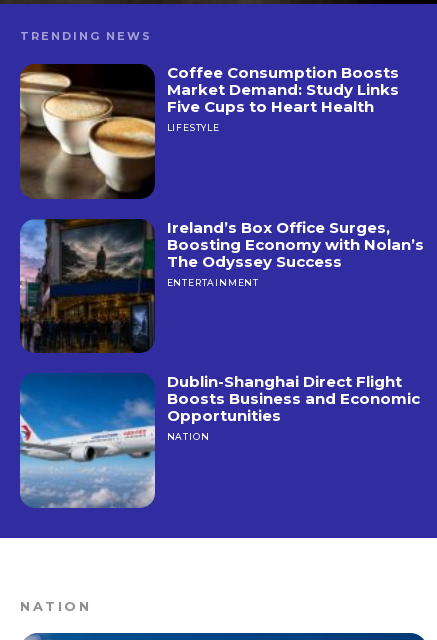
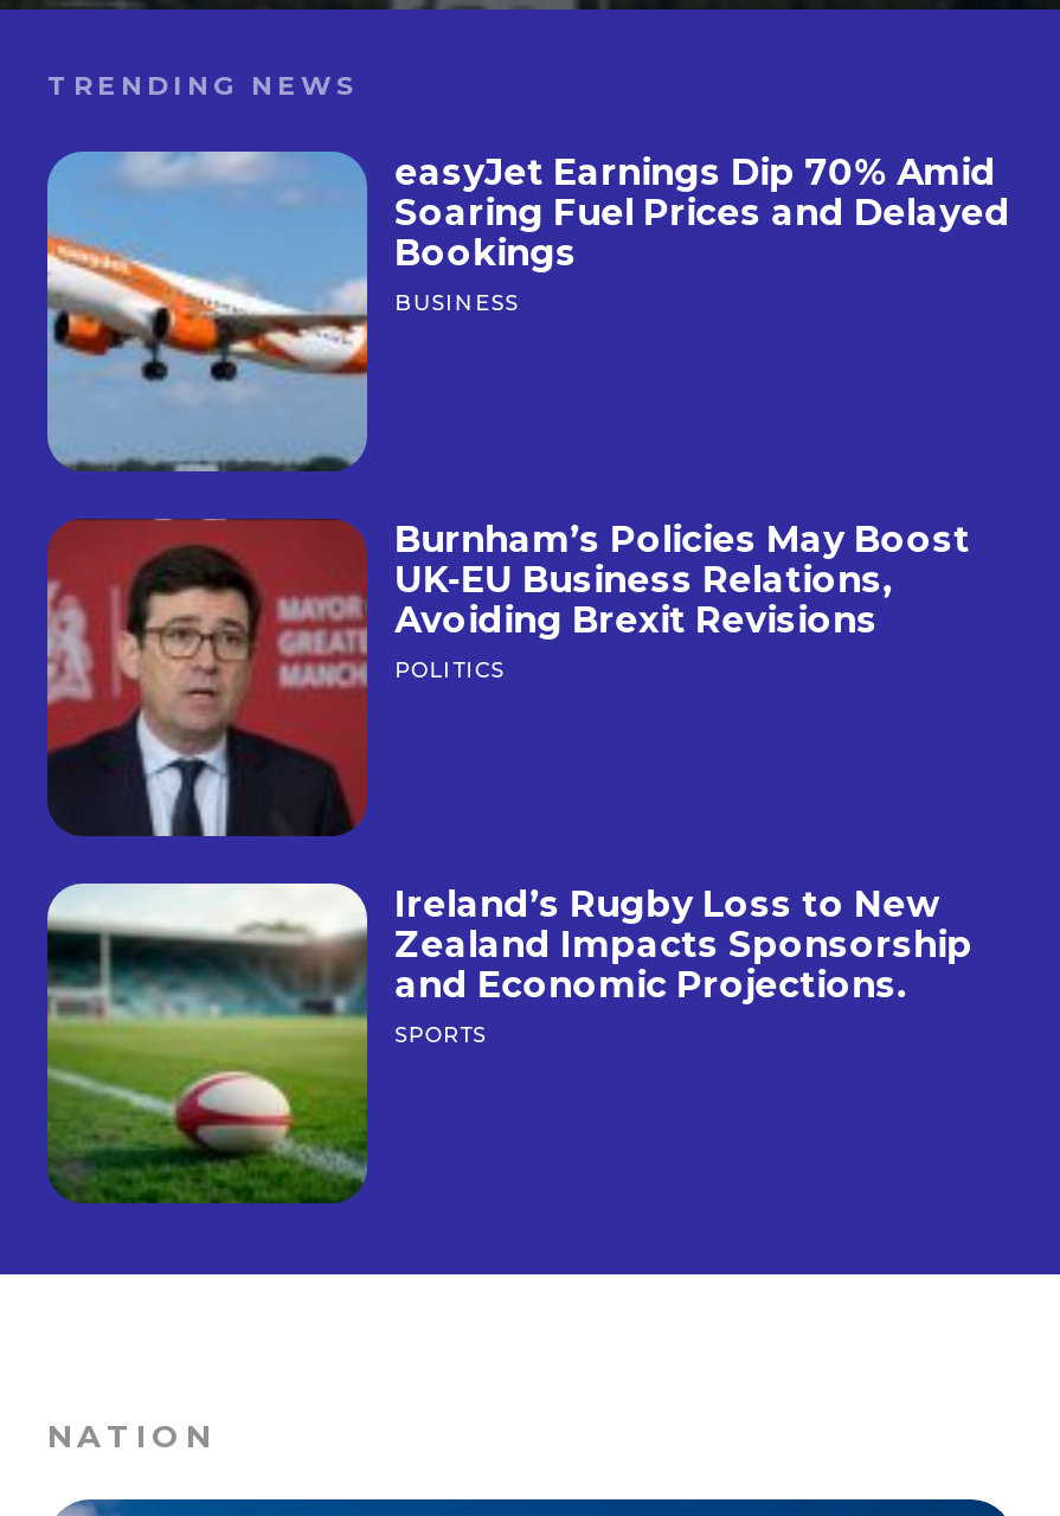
[19,63,399,200] [image] | Coffee Consumption Boosts | Market Demand: Study Links | Five Cups to Heart Health | LIFESTYLE -> [45,149,1010,474] [image] | easyJet Earnings Dip 70% Amid | Soaring Fuel Prices and Delayed | Bookings | BUSINESS
[19,218,424,354] [image] | Ireland’s Box Office Surges, | Boosting Economy with Nolan’s | The Odyssey Success | ENTERTAINMENT -> [45,515,970,839] [image] | Burnham’s Policies May Boost | UK-EU Business Relations, | Avoiding Brexit Revisions | POLITICS
[19,372,420,509] [image] | Dublin-Shanghai Direct Flight | Boosts Business and Economic | Opportunities | NATION -> [45,881,973,1206] [image] | Ireland’s Rugby Loss to New | Zealand Impacts Sponsorship | and Economic Projections. | SPORTS

